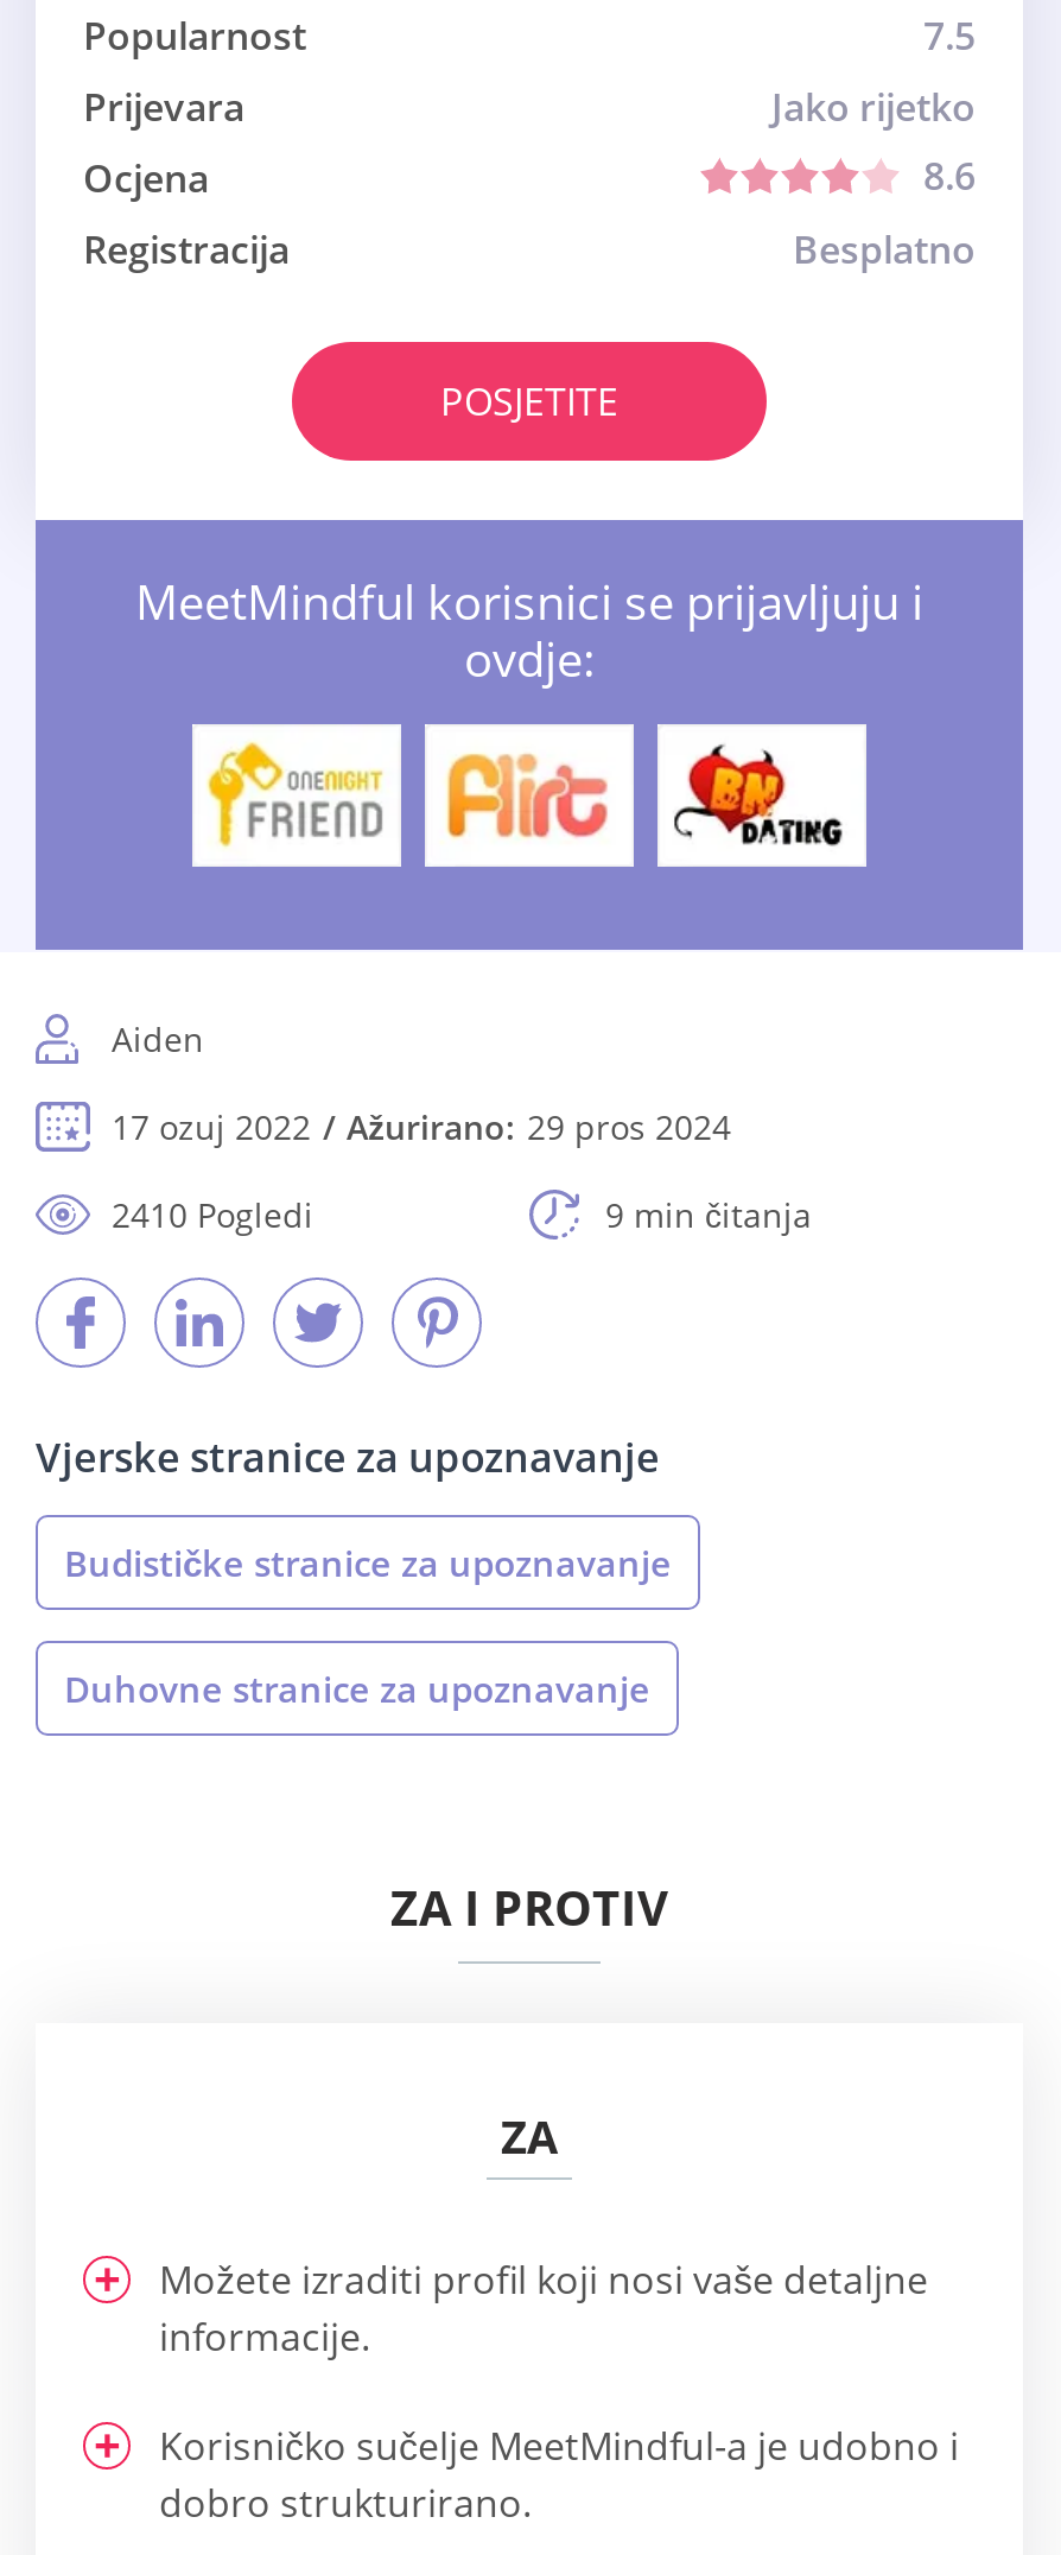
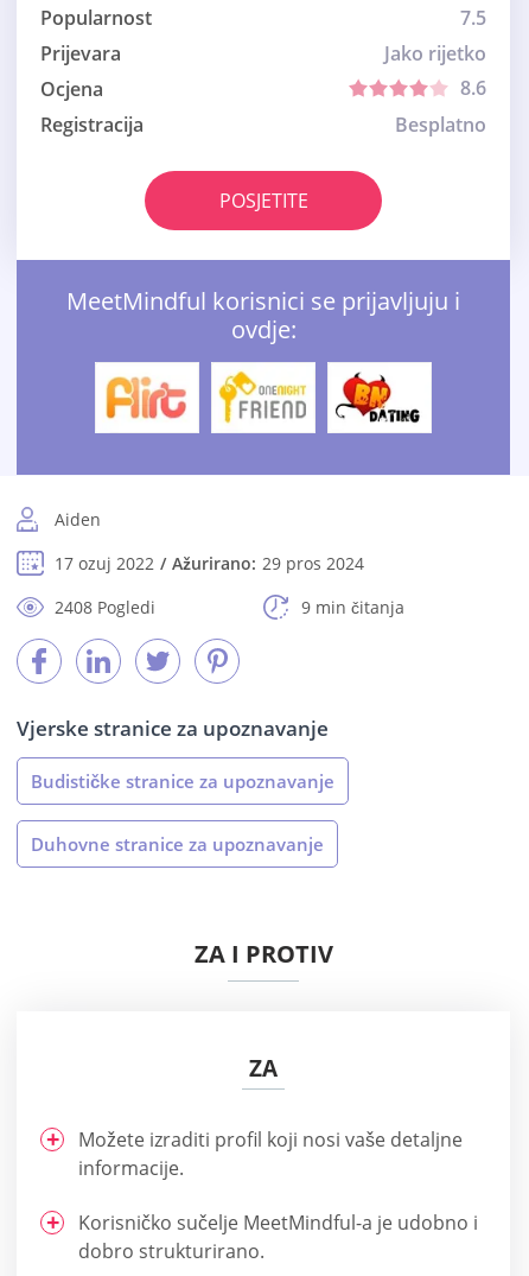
[207,741,385,850] [image] -> [103,372,190,423] [image]
[441,743,615,845] [image] -> [218,370,307,425] [image]
[112,1192,313,1238] 2410 Pogledi -> [55,596,155,619] 2408 Pogledi

